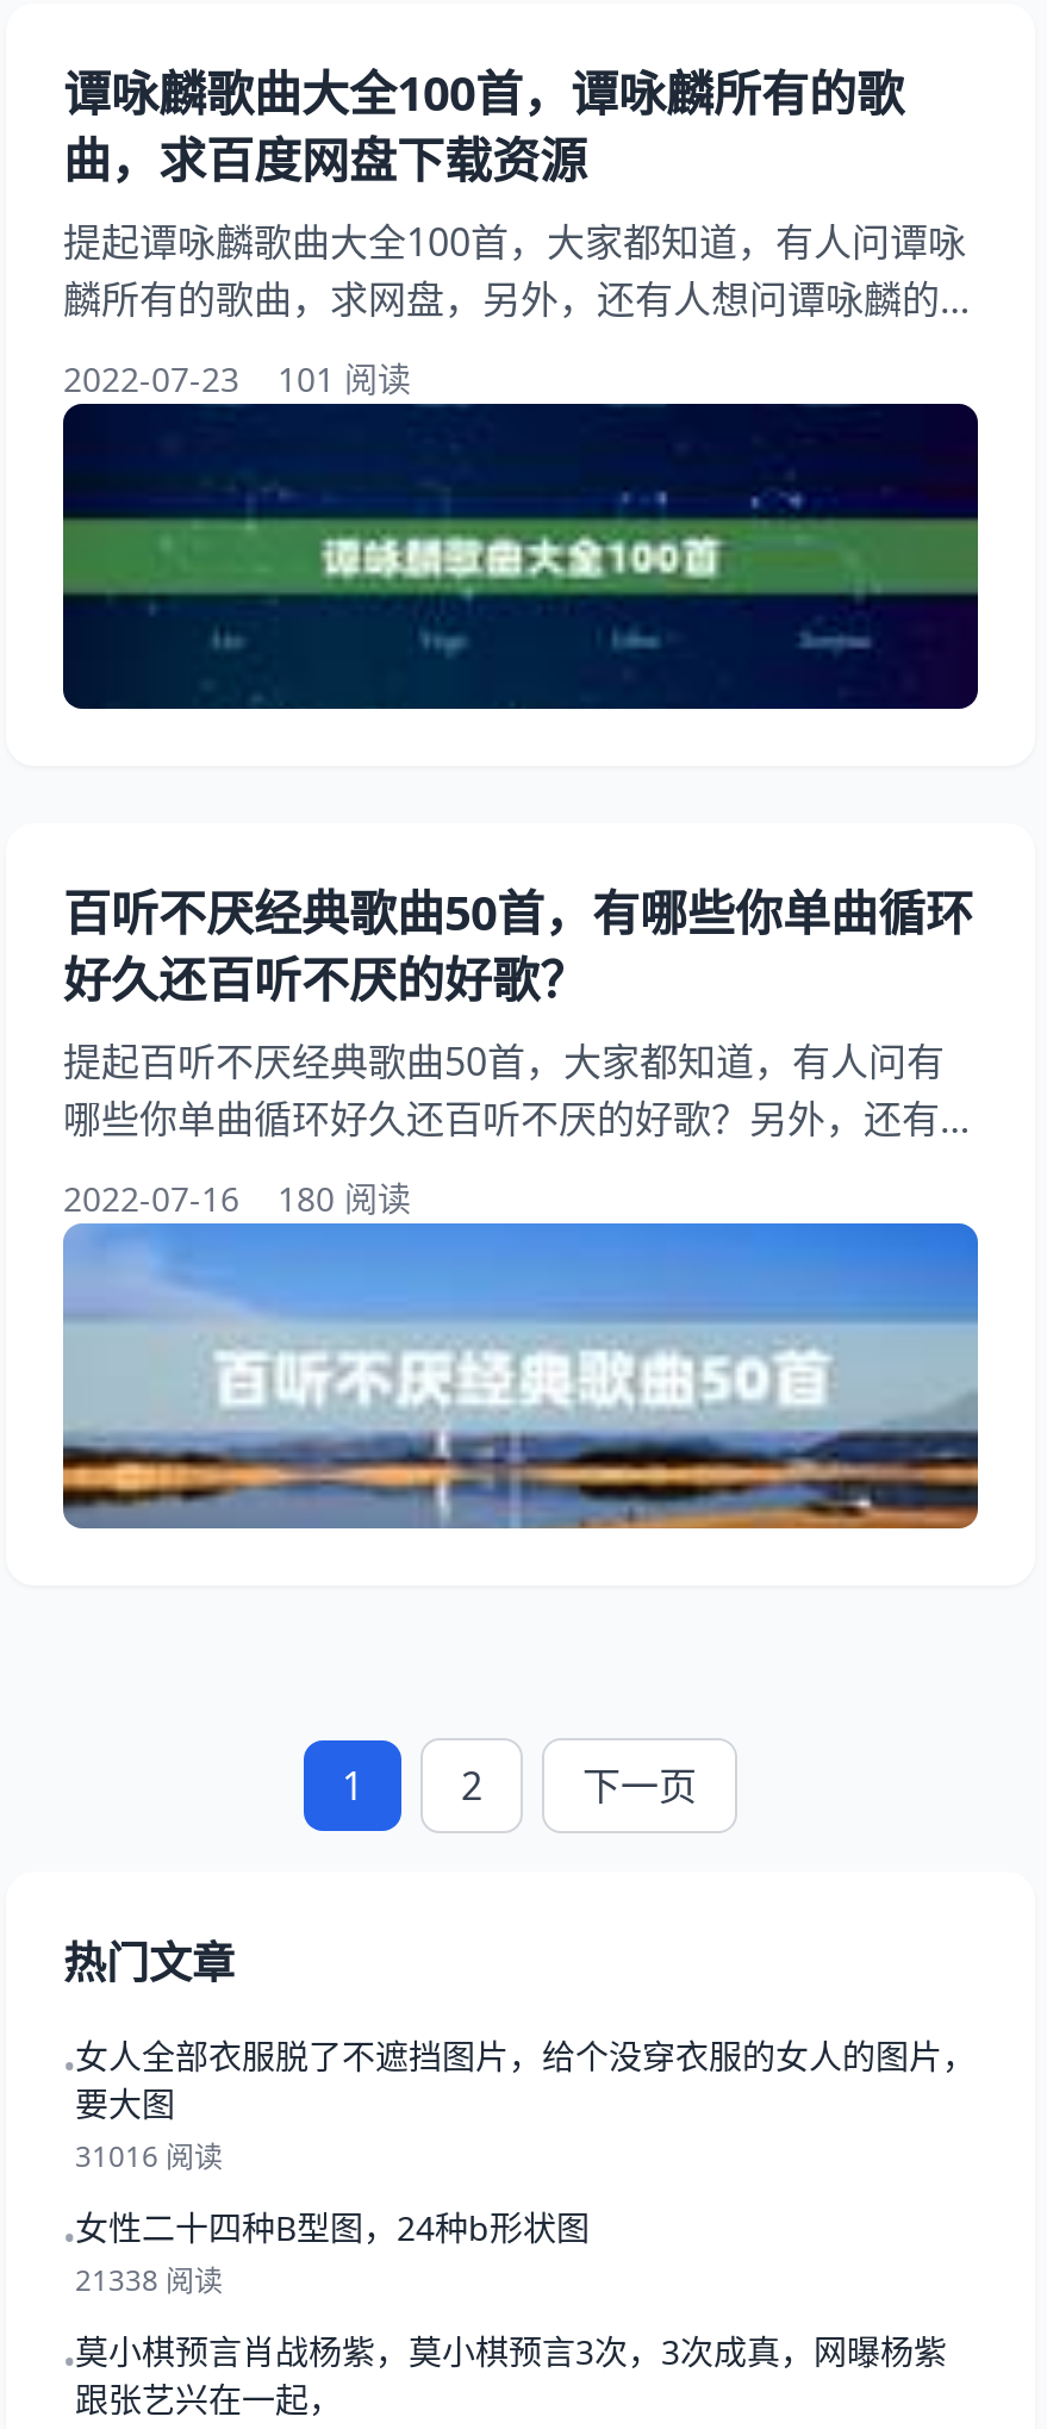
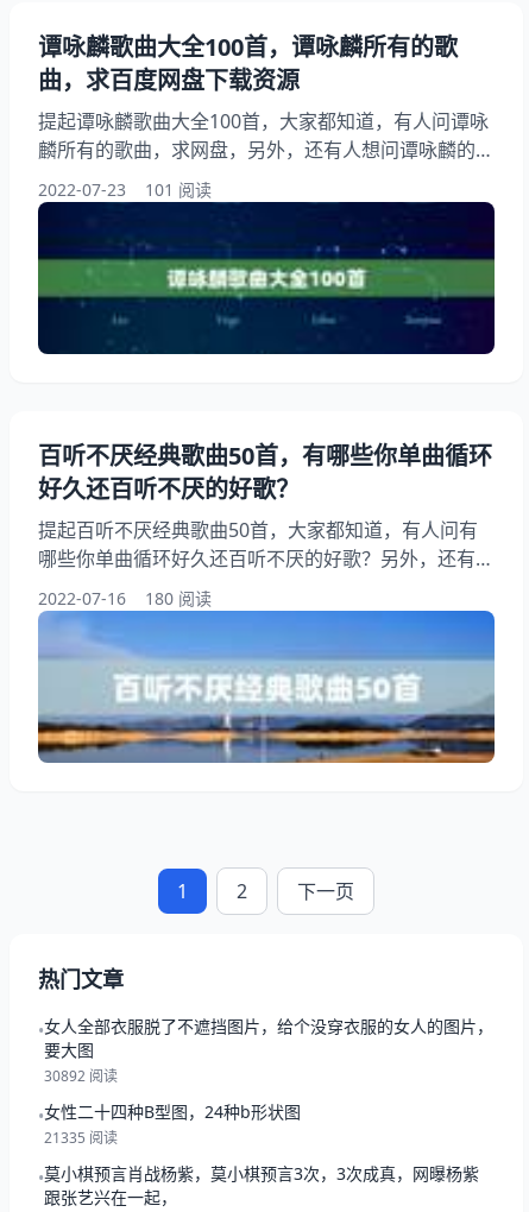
[75,2136,223,2176] 31016 阅读 -> [44,1066,118,1086] 30892 阅读
[75,2260,223,2300] 21338 阅读 -> [44,1128,118,1148] 21335 阅读

